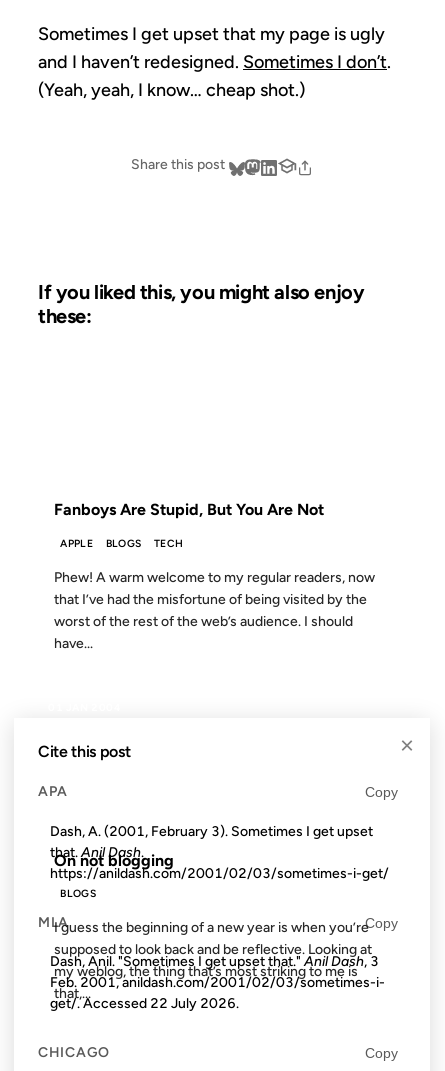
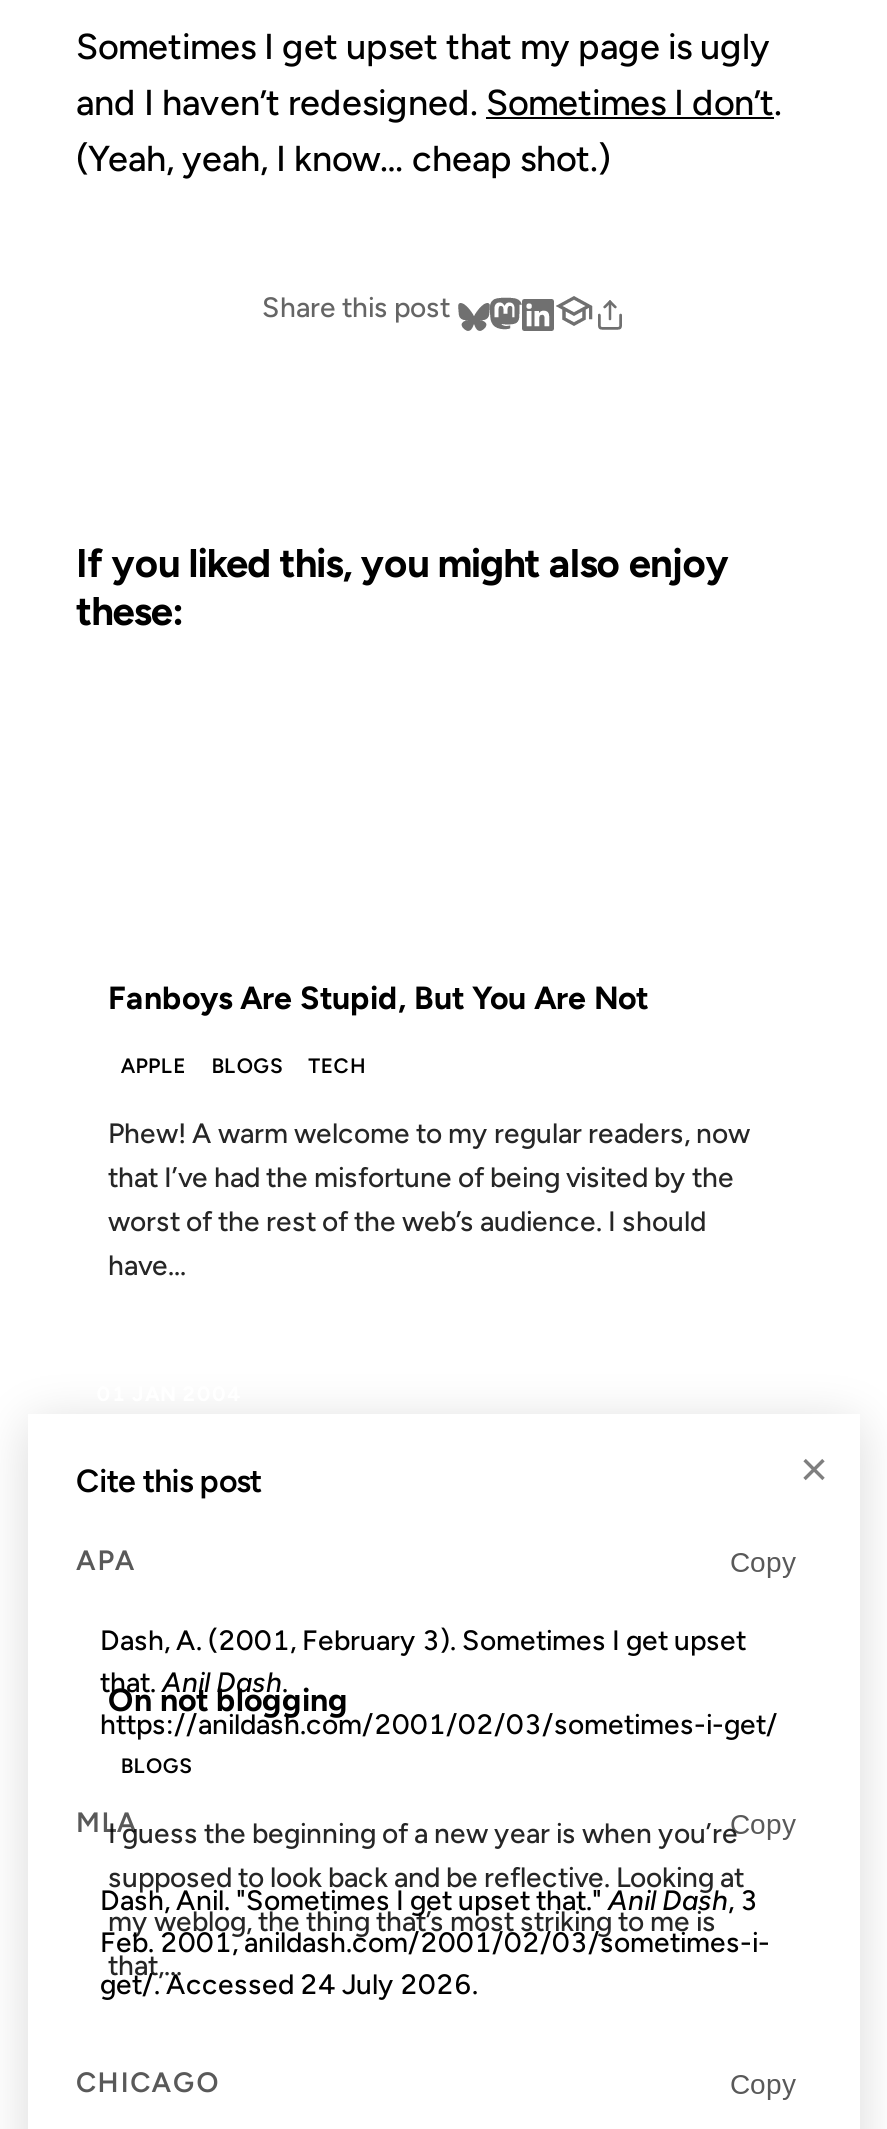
[50,995,239,1012] get/. Accessed 22 July 2026. -> [100,1969,478,2003] get/. Accessed 24 July 2026.

